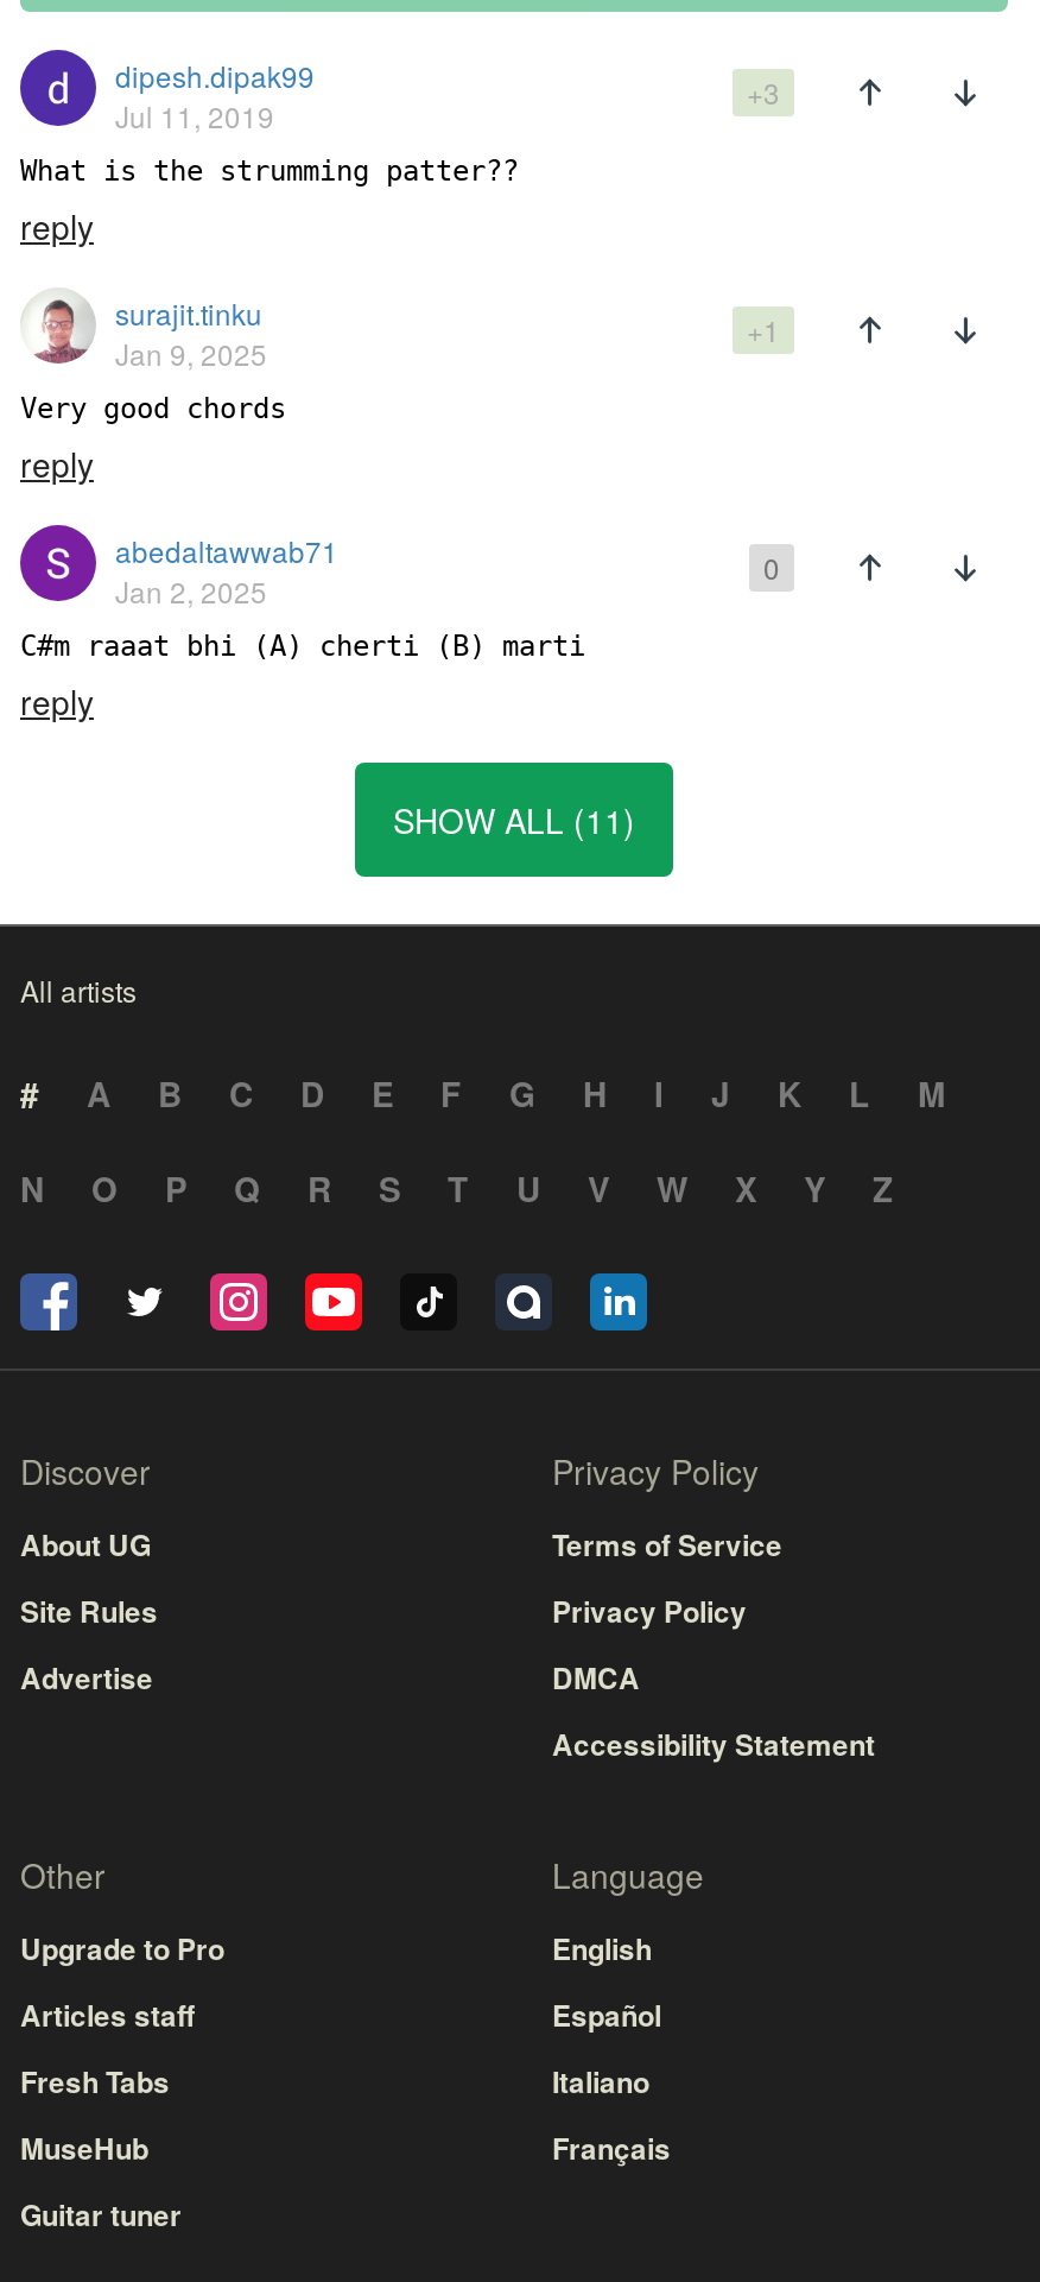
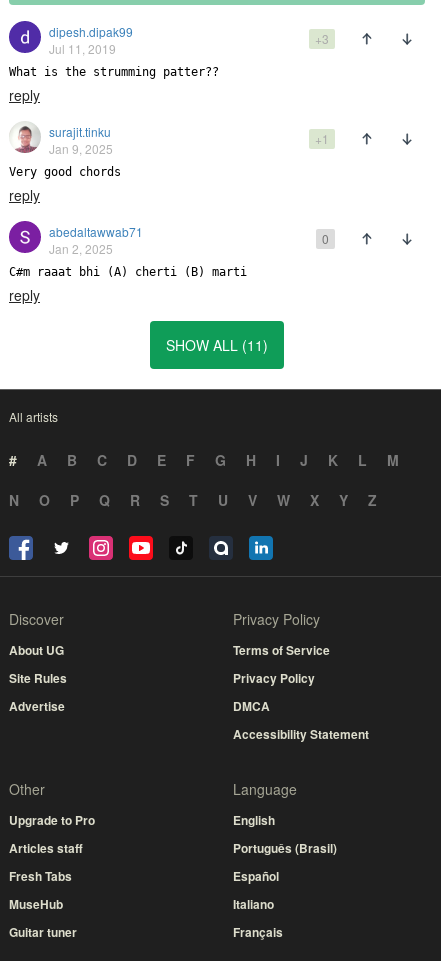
moved [552,1994,671,2170] -> [233,867,283,941]: Español | Italiano | Français
none -> [233,839,337,857] Português (Brasil)

